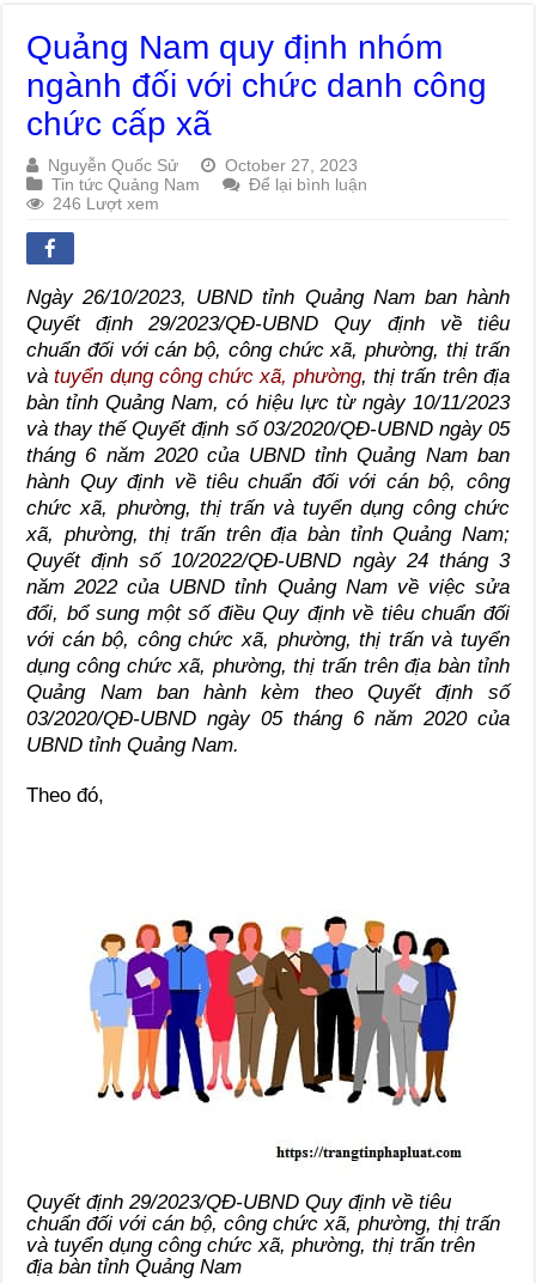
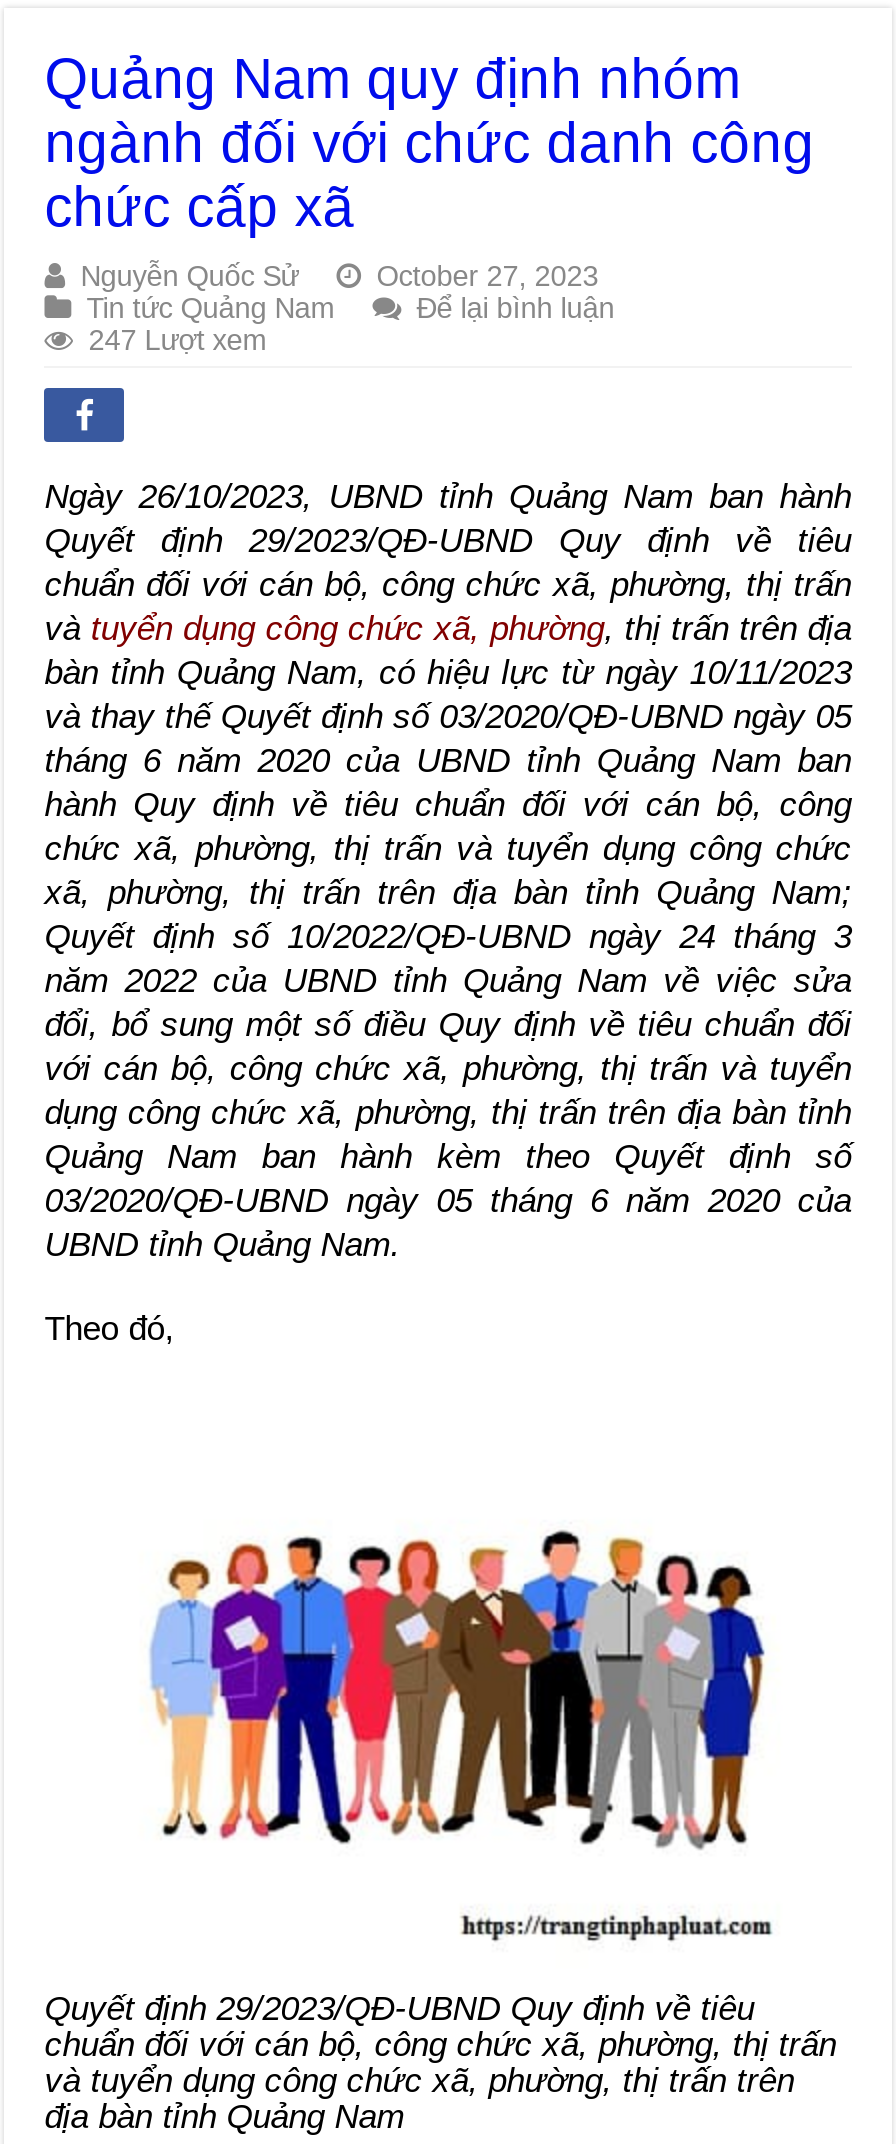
[53,194,159,213] 246 Lượt xem -> [88,324,266,356] 247 Lượt xem

